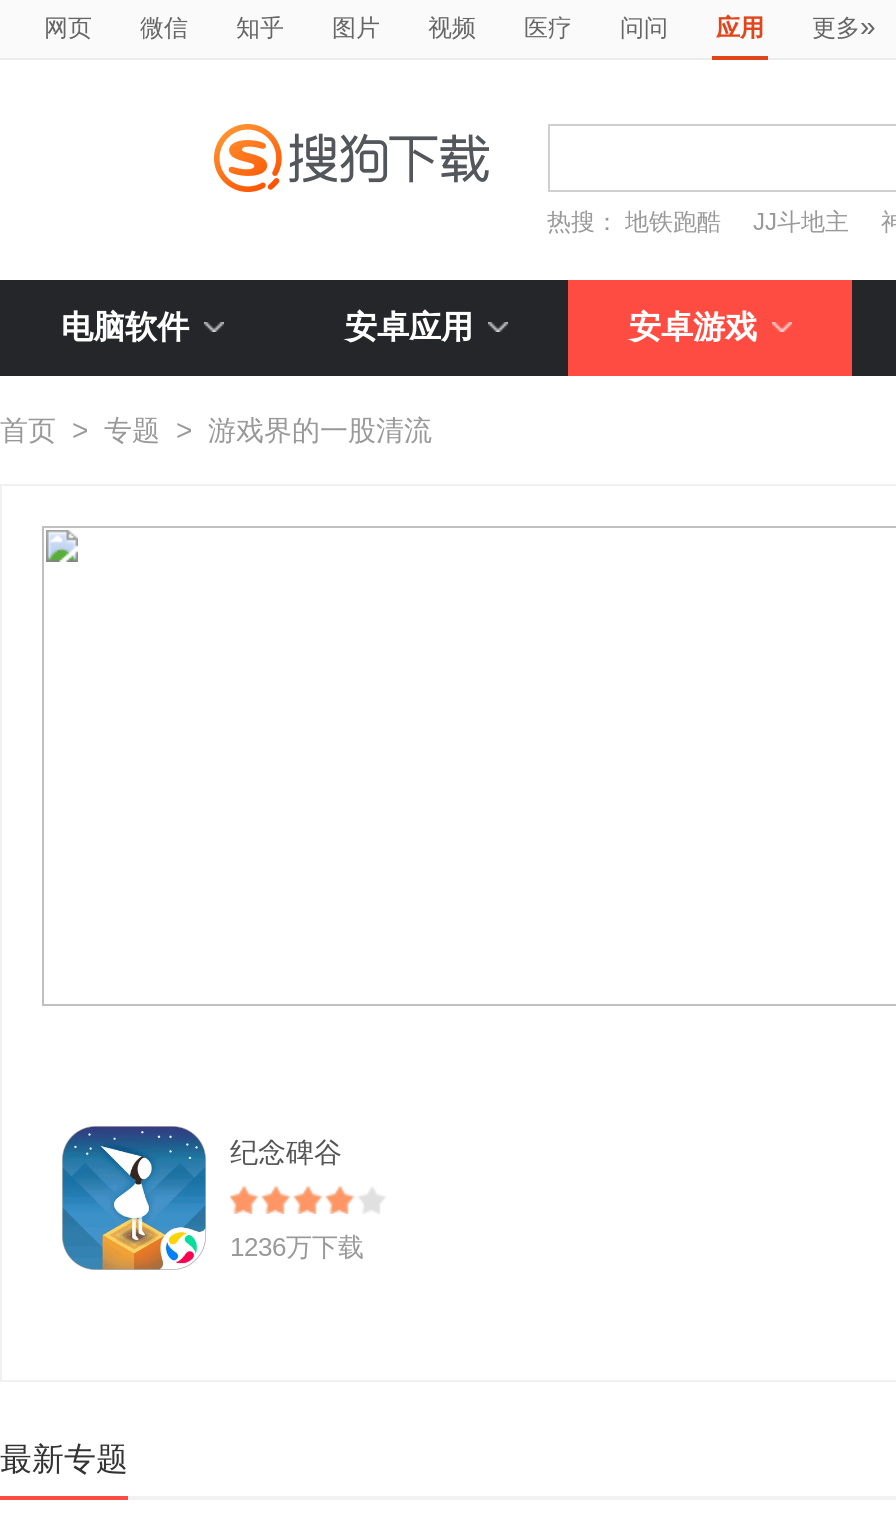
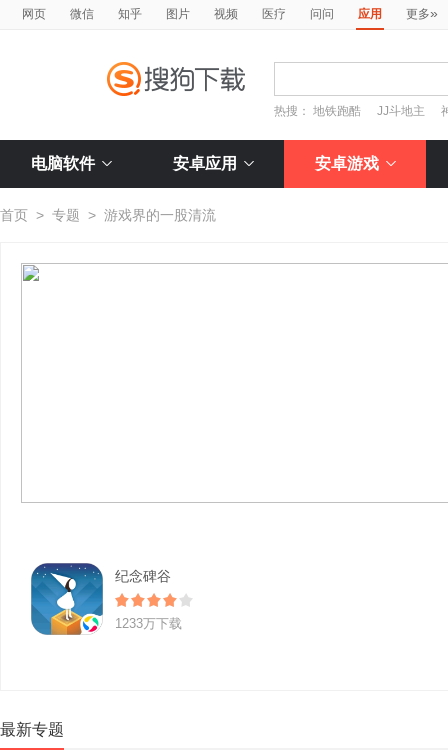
[230,1232,364,1262] 1236万下载 -> [115,616,182,631] 1233万下载

